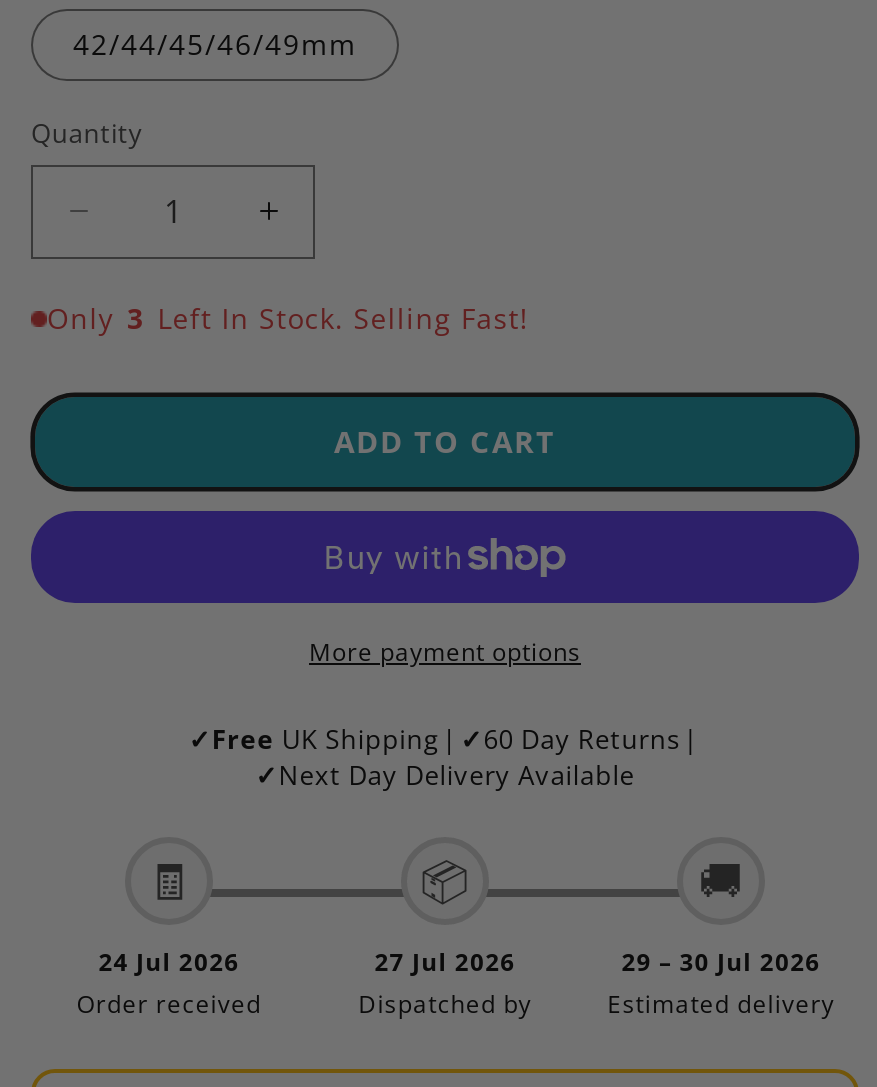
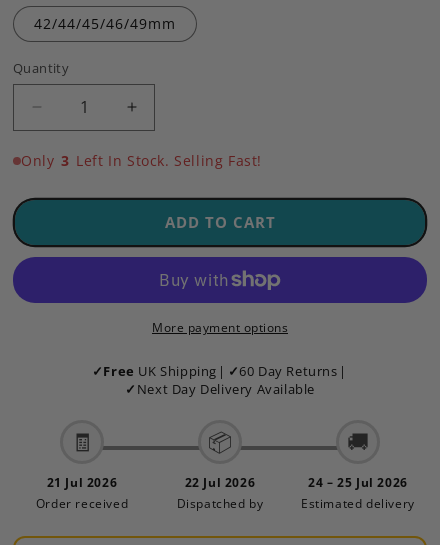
[98,944,240,978] 24 Jul 2026 -> [47,474,117,491] 21 Jul 2026
[374,944,516,978] 27 Jul 2026 -> [185,474,255,491] 22 Jul 2026
[621,944,821,978] 29 – 30 Jul 2026 -> [308,474,408,491] 24 – 25 Jul 2026

